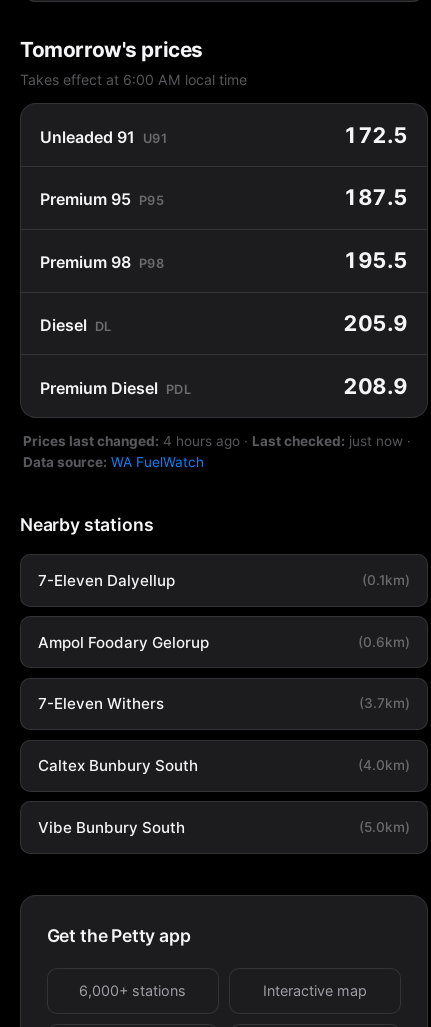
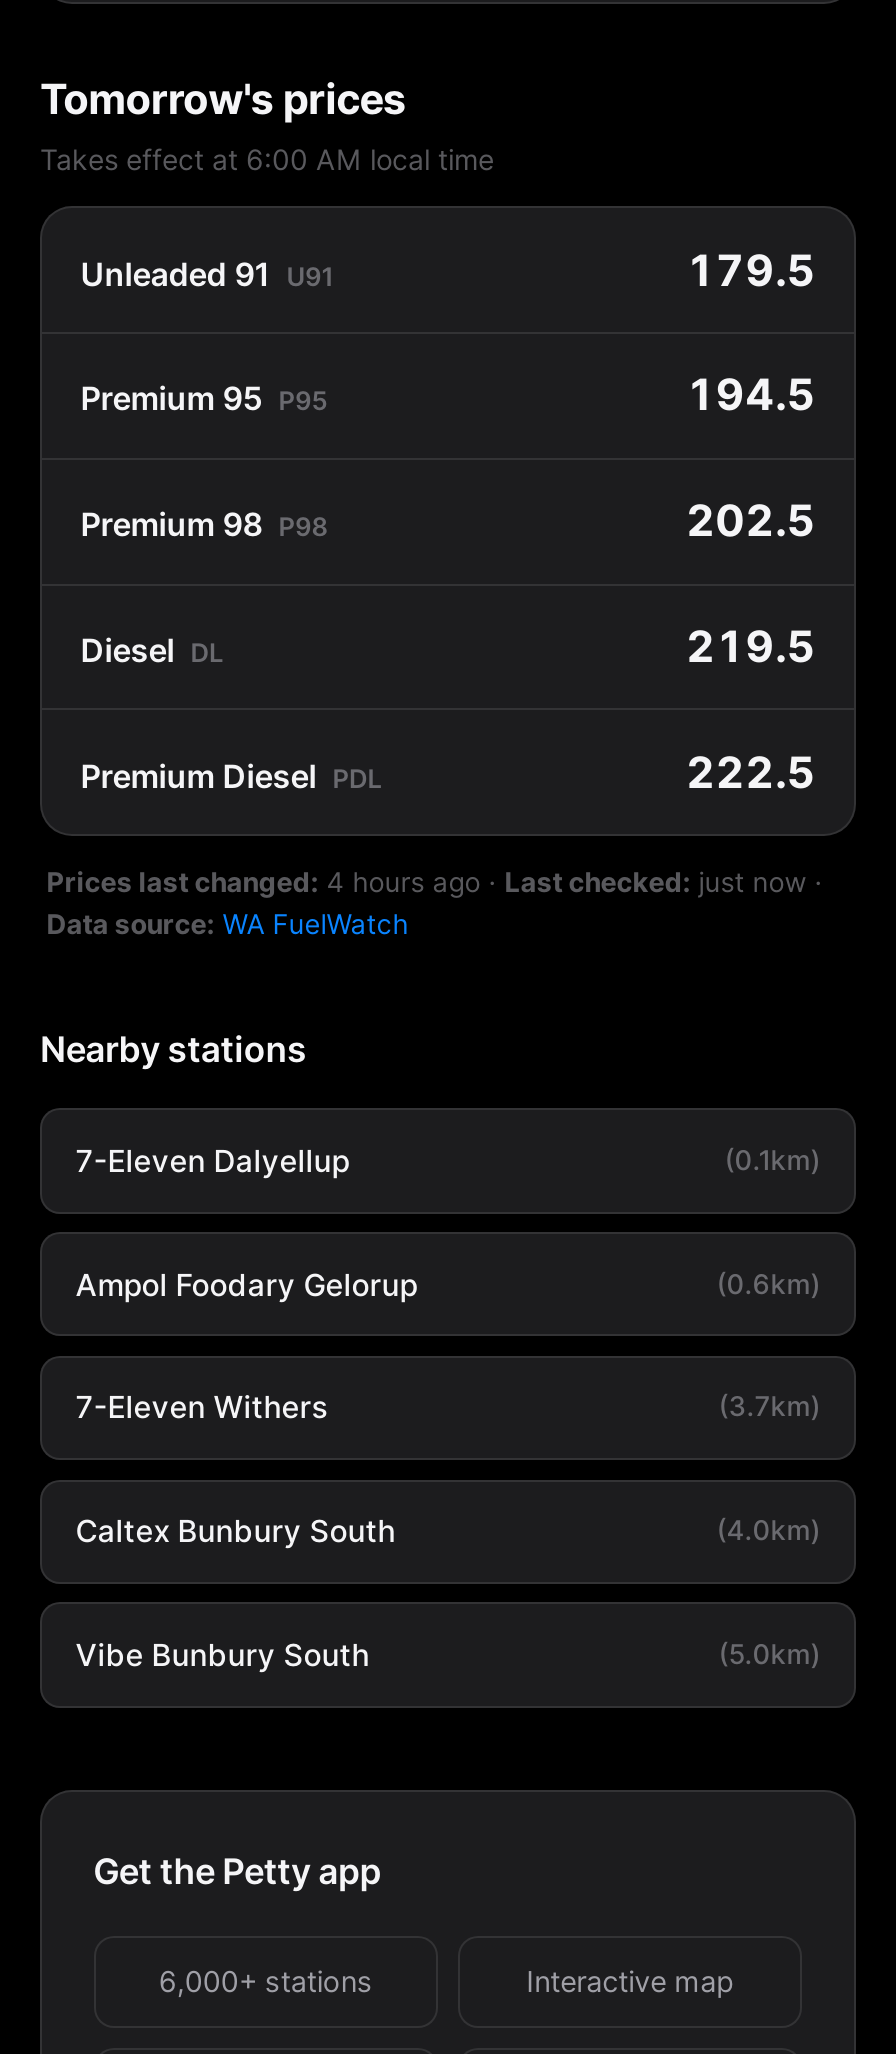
[343,122,408,148] 172.5 -> [686,243,816,295] 179.5
[343,184,408,210] 187.5 -> [686,369,816,421] 194.5
[343,247,408,273] 195.5 -> [686,494,816,546] 202.5
[343,310,408,336] 205.9 -> [686,620,816,672] 219.5
[343,373,408,399] 208.9 -> [686,746,816,798] 222.5

